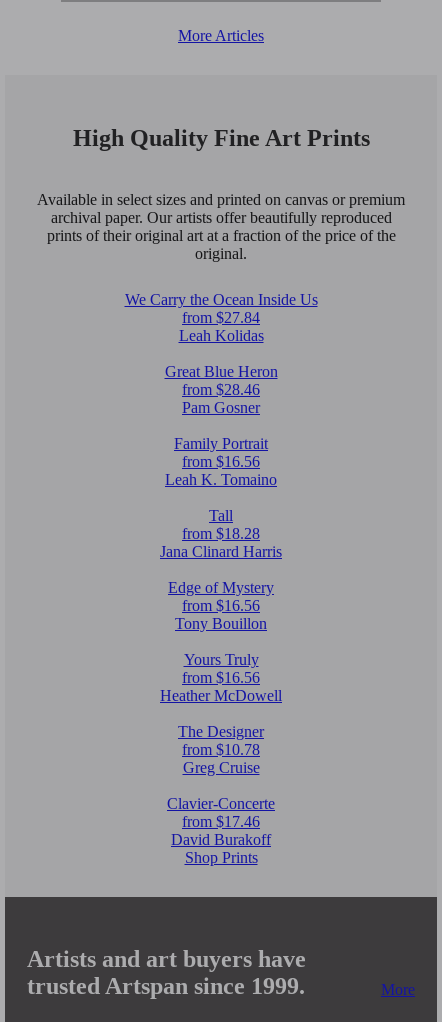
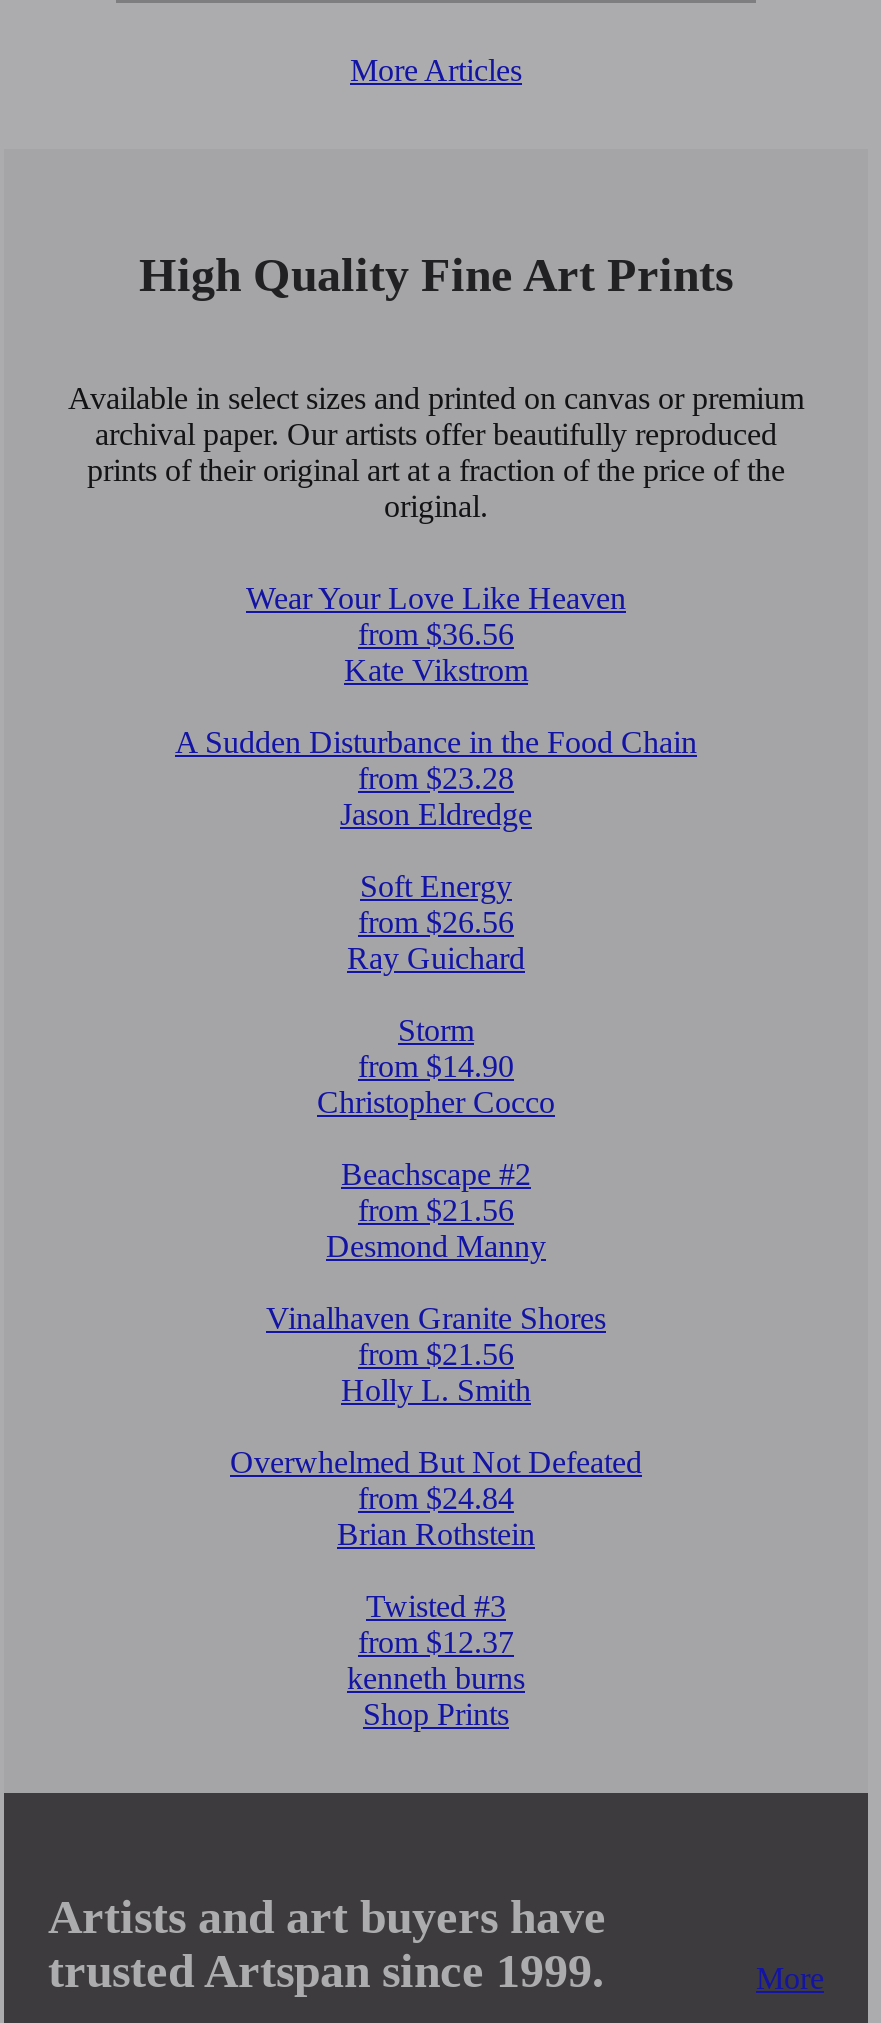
[124,290,317,343] We Carry the Ocean Inside Us | from $27.84 | Leah Kolidas -> [246,580,626,686] Wear Your Love Like Heaven | from $36.56 | Kate Vikstrom
[164,362,277,415] Great Blue Heron | from $28.46 | Pam Gosner -> [175,724,697,830] A Sudden Disturbance in the Food Chain | from $23.28 | Jason Eldredge
[165,434,277,487] Family Portrait | from $16.56 | Leah K. Tomaino -> [347,868,525,974] Soft Energy | from $26.56 | Ray Guichard
[160,506,282,559] Tall | from $18.28 | Jana Clinard Harris -> [317,1012,555,1118] Storm | from $14.90 | Christopher Cocco
[168,578,274,631] Edge of Mystery | from $16.56 | Tony Bouillon -> [326,1156,546,1262] Beachscape #2 | from $21.56 | Desmond Manny
[160,650,282,703] Yours Truly | from $16.56 | Heather McDowell -> [266,1300,606,1406] Vinalhaven Granite Shores | from $21.56 | Holly L. Smith
[178,722,264,775] The Designer | from $10.78 | Greg Cruise -> [230,1444,642,1550] Overwhelmed But Not Defeated | from $24.84 | Brian Rothstein
[167,794,275,847] Clavier-Concerte | from $17.46 | David Burakoff -> [347,1588,525,1694] Twisted #3 | from $12.37 | kenneth burns

